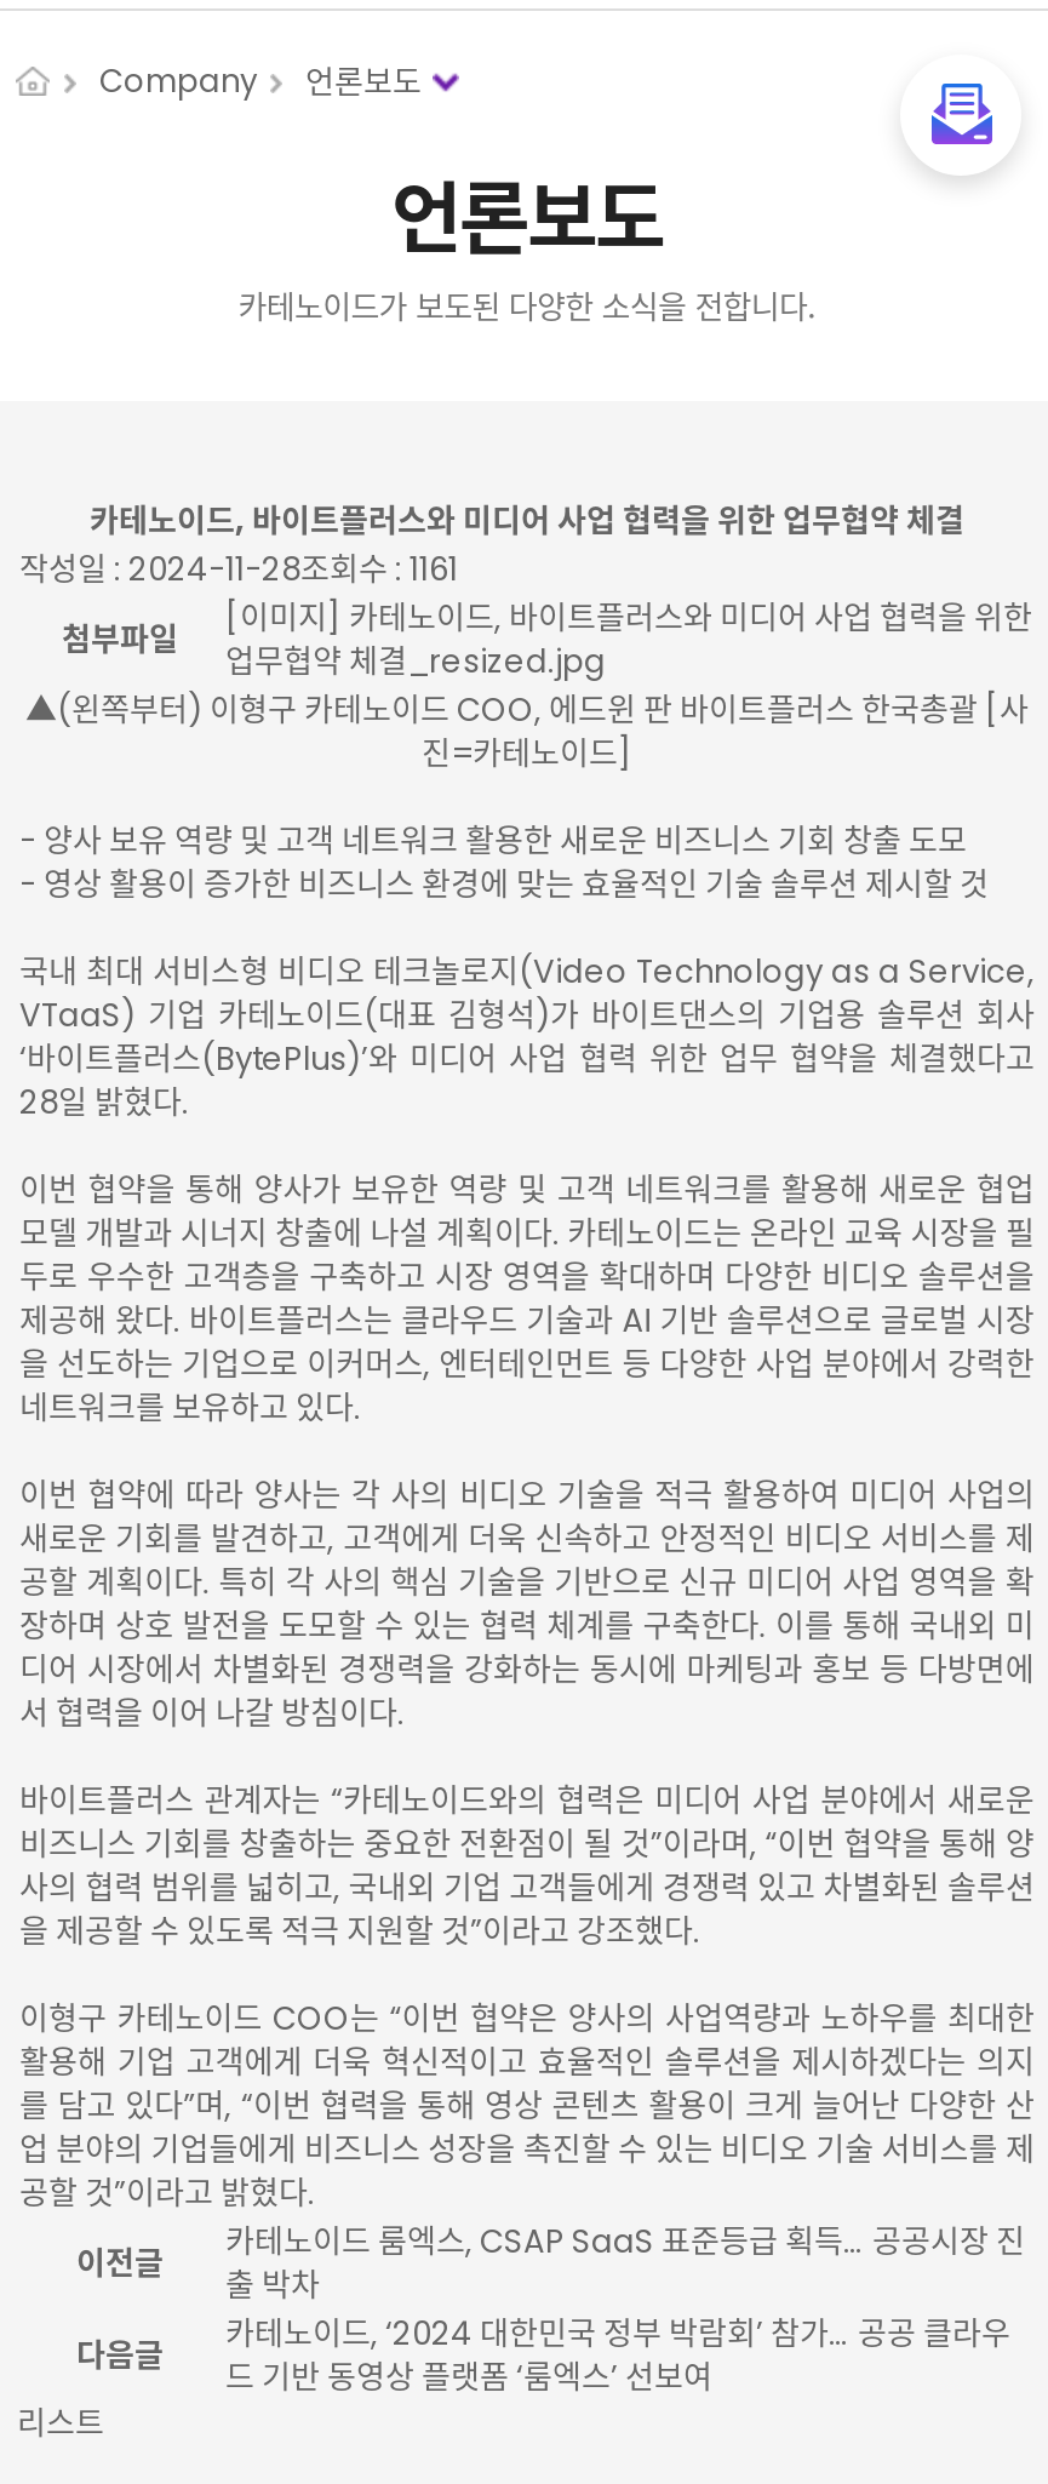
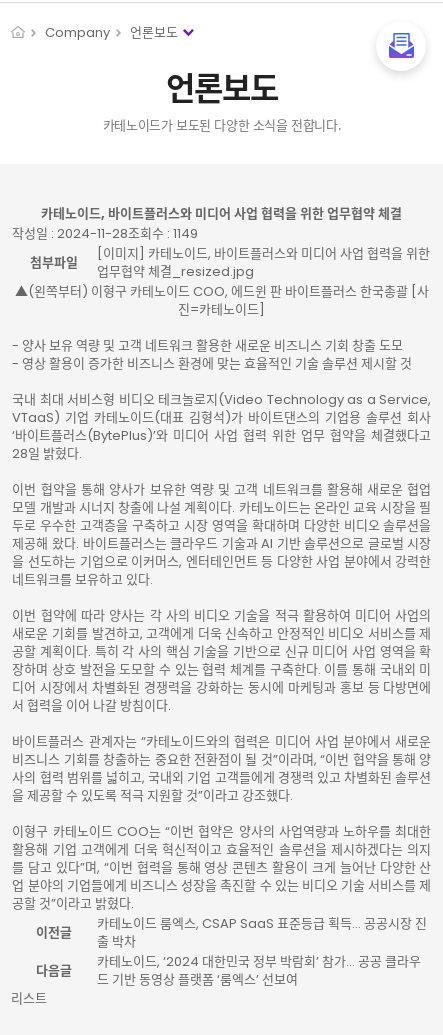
[19,546,458,593] 작성일 : 2024-11-28조회수 : 1161 -> [12,224,198,243] 작성일 : 2024-11-28조회수 : 1149

